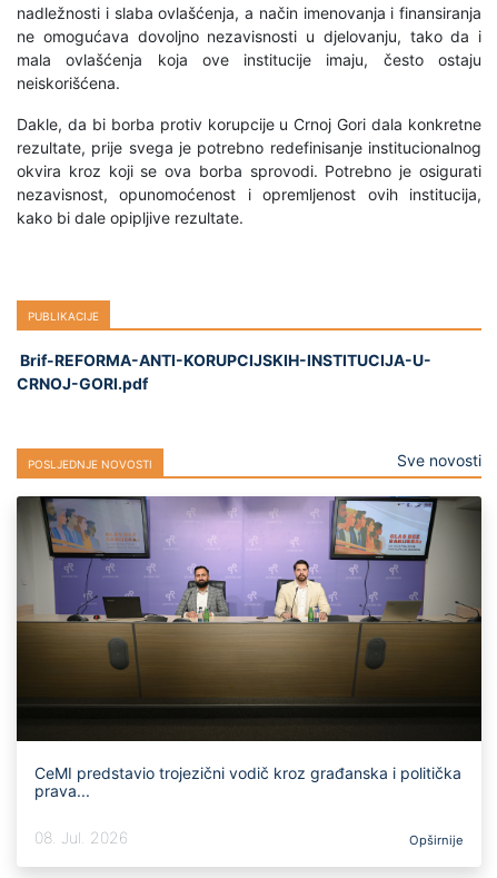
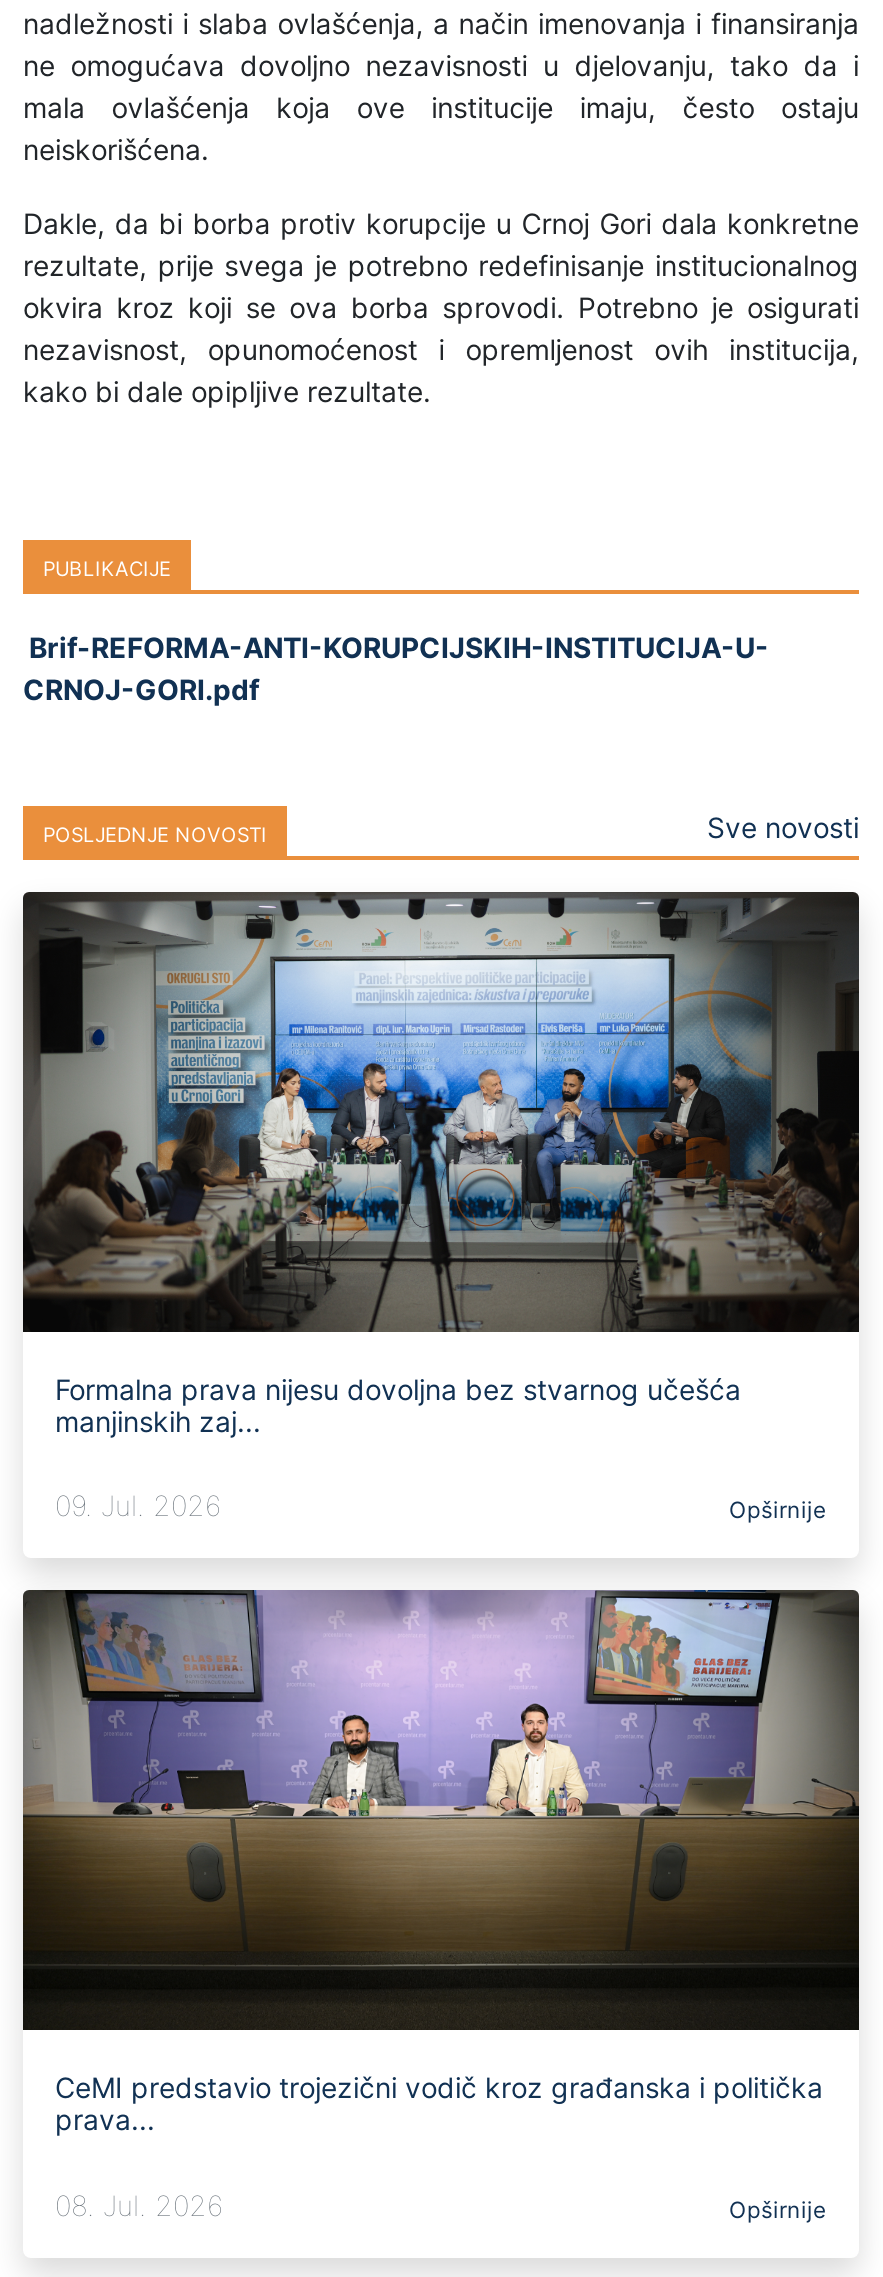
none -> [23,890,859,1524] [image] | Formalna prava nijesu dovoljna bez stvarnog učešća | manjinskih zaj... | 09. Jul. 2026 | Opširnije

